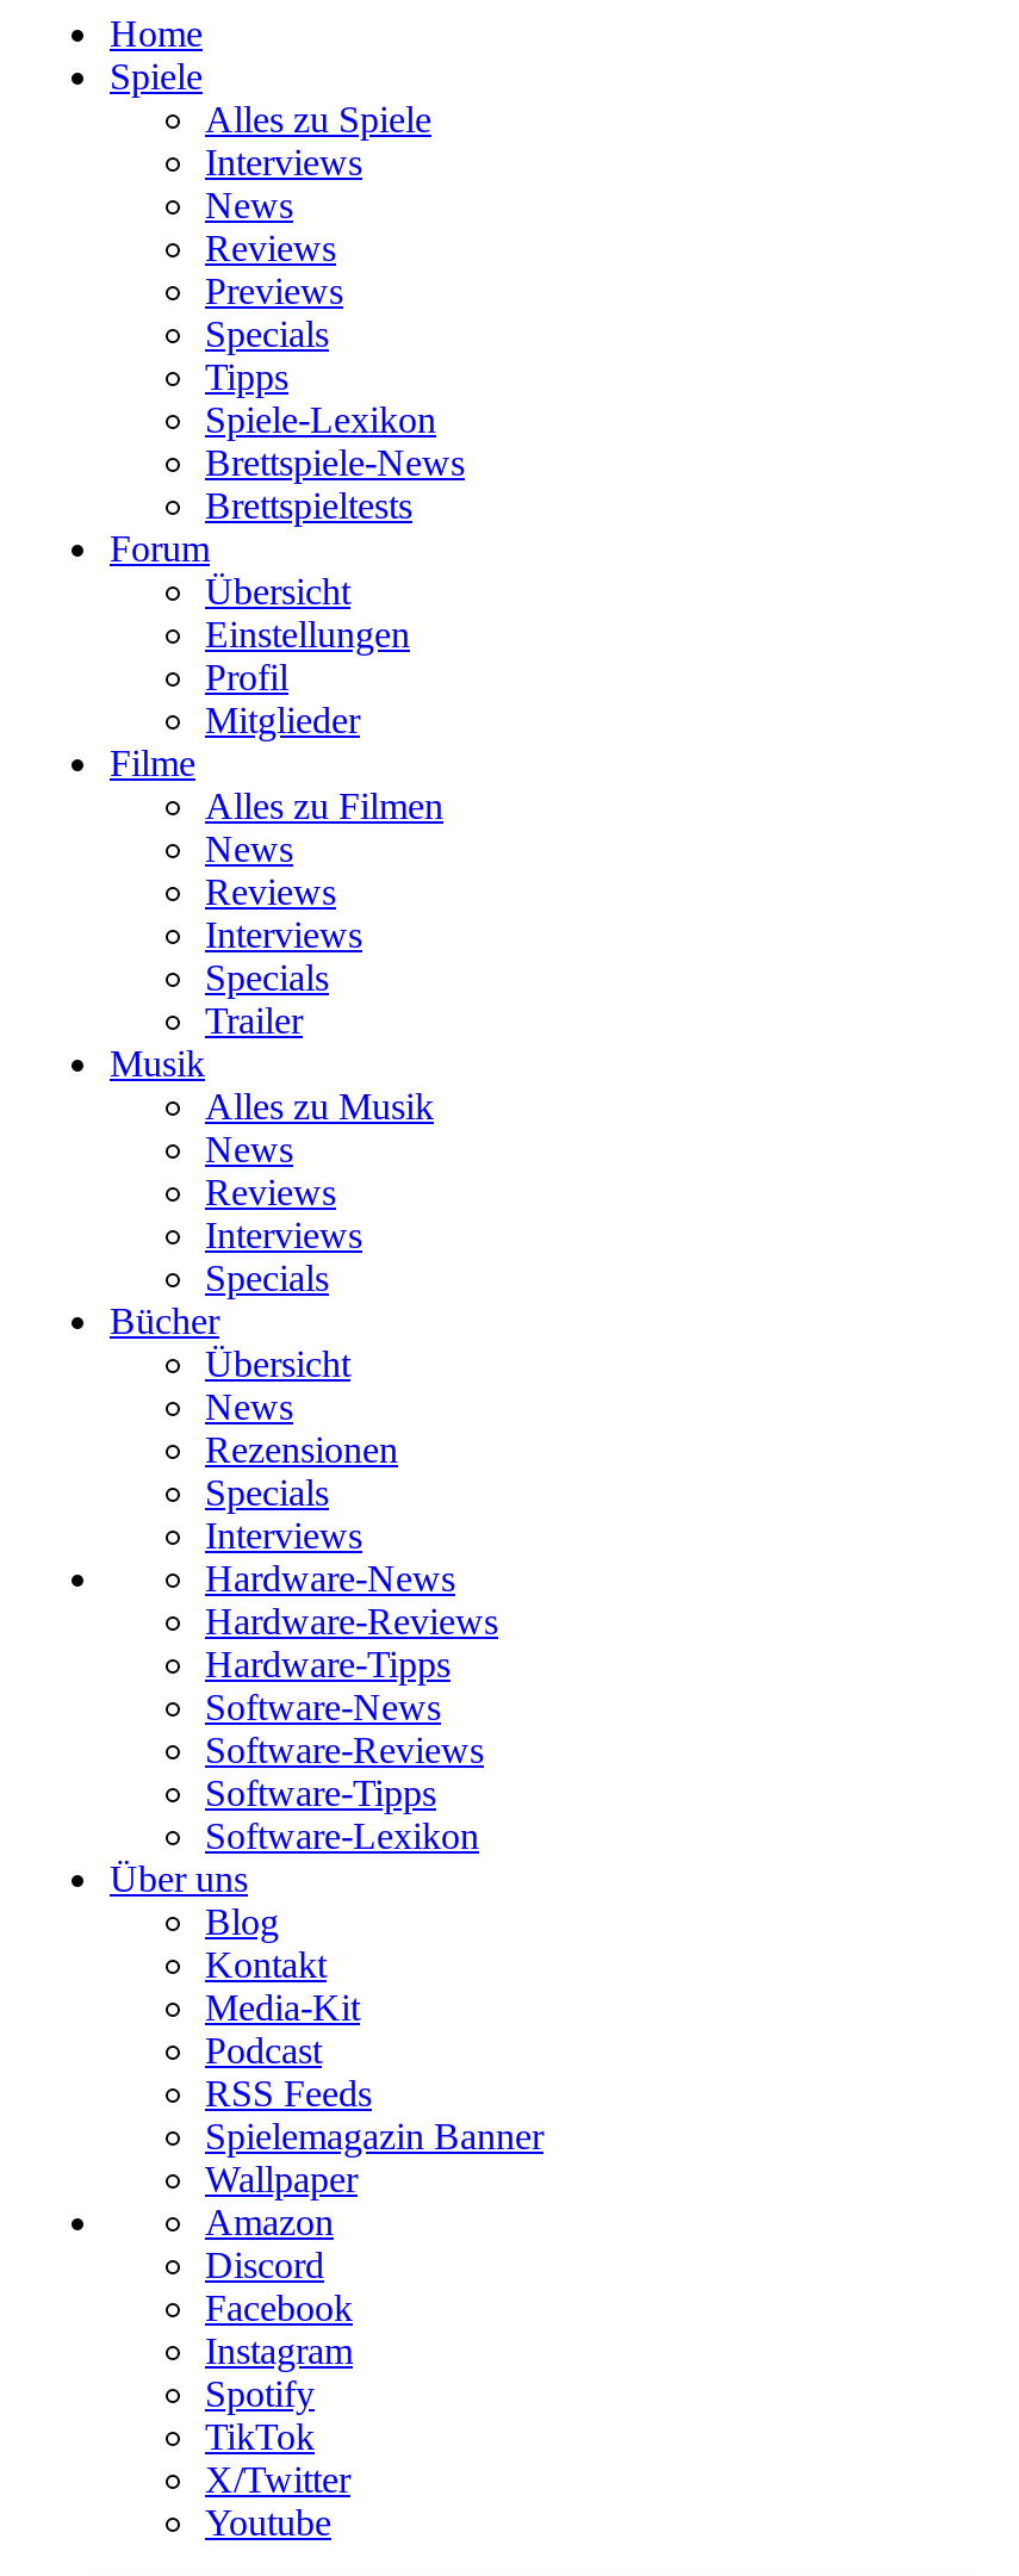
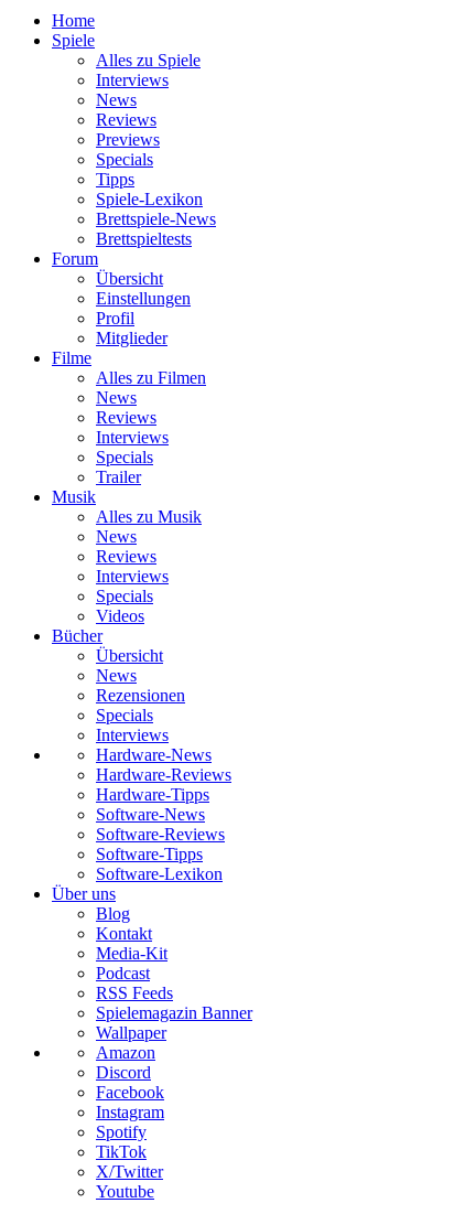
none -> [96,607,144,626] Videos

